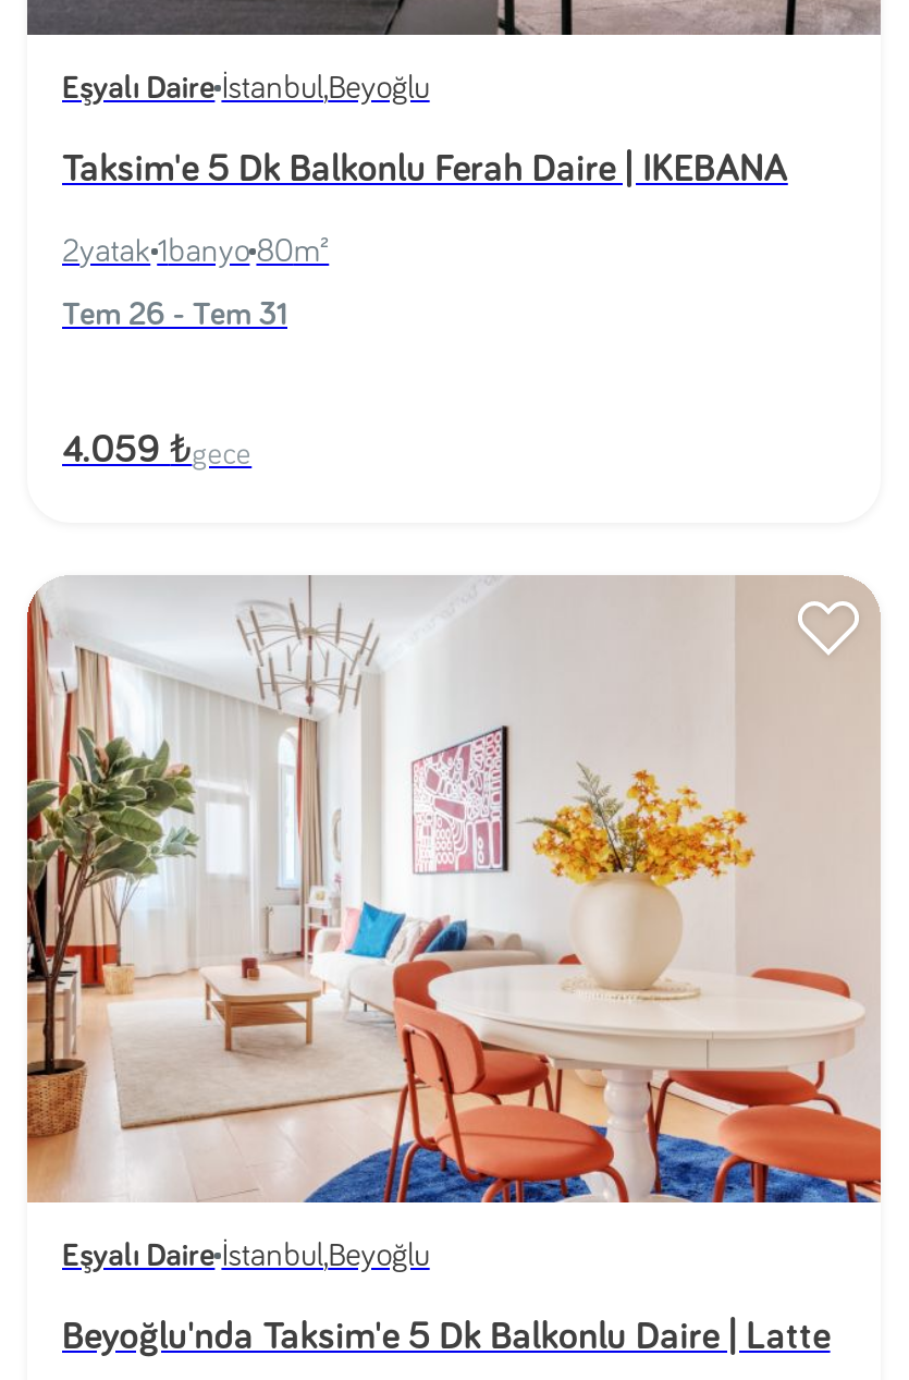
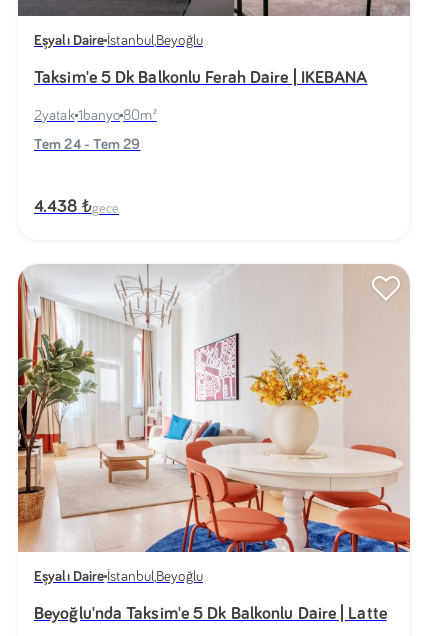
[62,299,287,332] Tem 26 - Tem 31 -> [34,137,140,152] Tem 24 - Tem 29
[62,425,252,471] 4.059 ₺gece -> [34,195,119,216] 4.438 ₺gece

